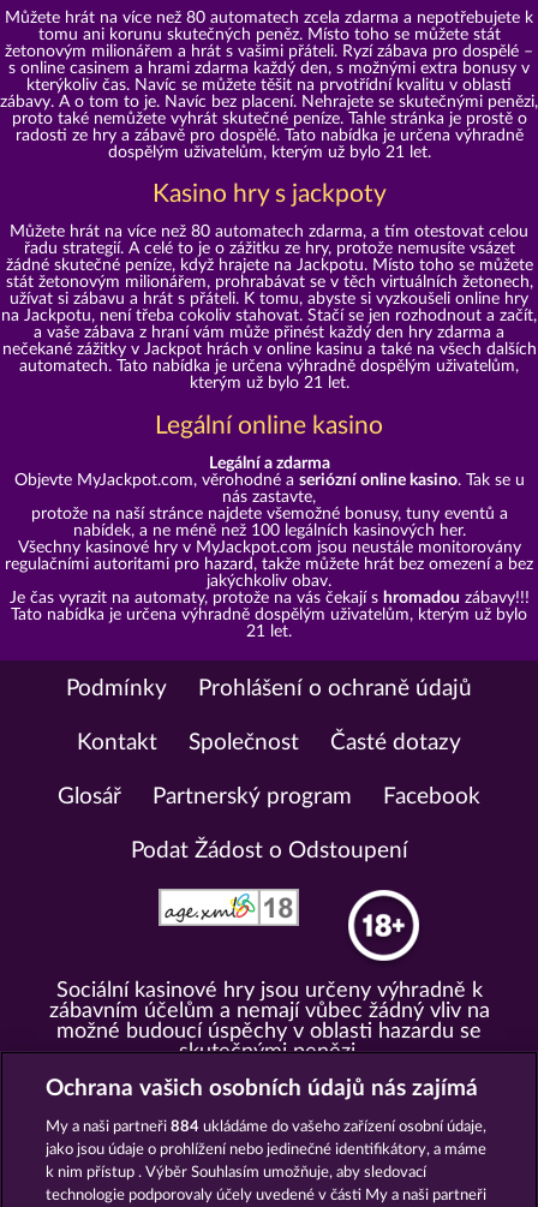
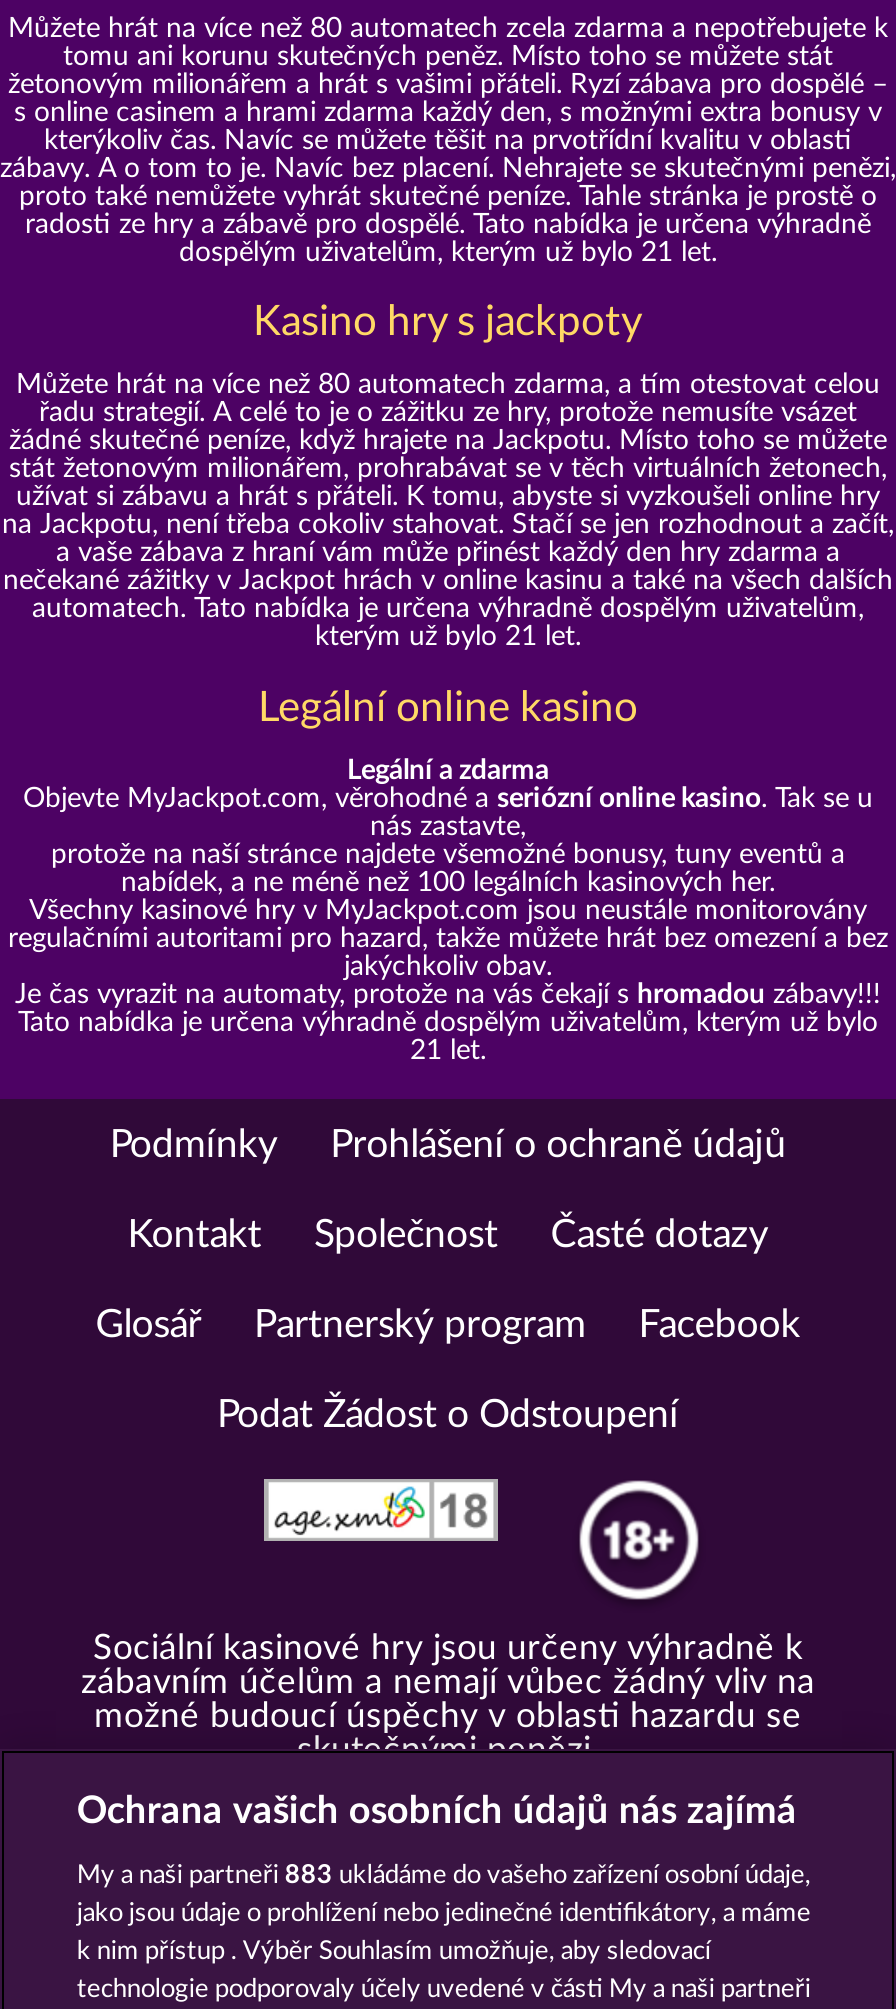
[46,1119,487,1135] My a naši partneři 884 ukládáme do vašeho zařízení osobní údaje, -> [77,1863,811,1889] My a naši partneři 883 ukládáme do vašeho zařízení osobní údaje,

